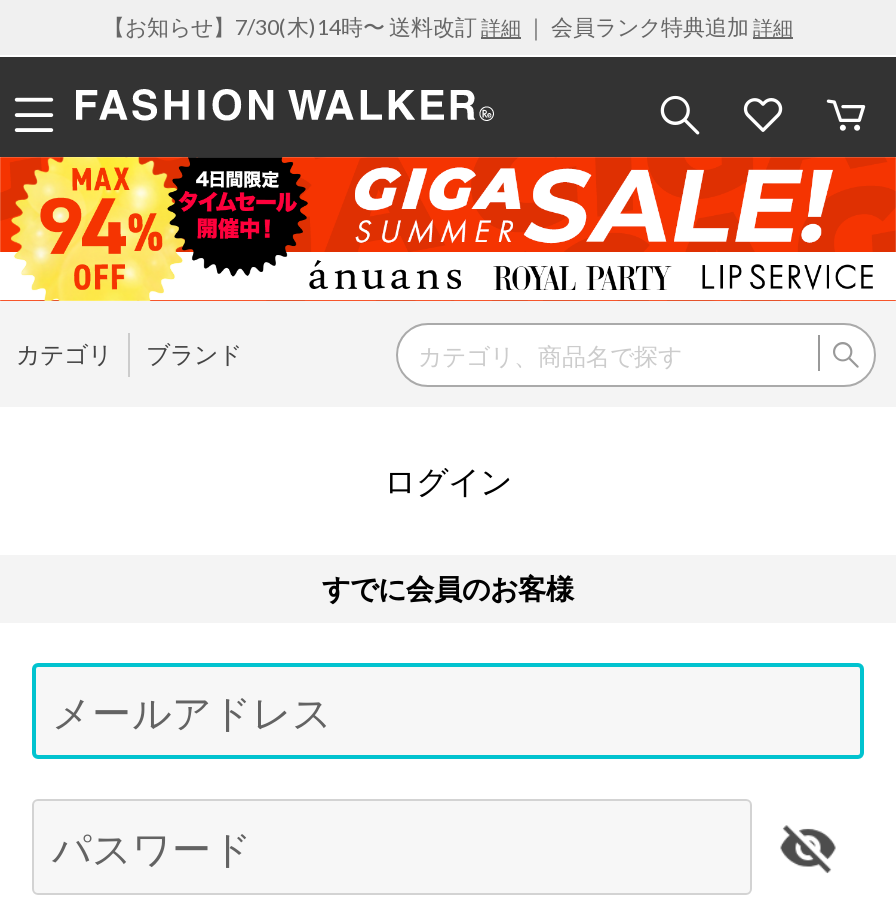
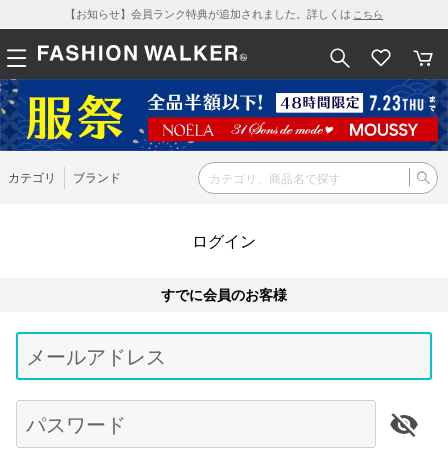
[103,13,793,39] 【お知らせ】7/30(木)14時〜 送料改訂詳細｜ 会員ランク特典追加詳細 -> [65,7,383,20] 【お知らせ】会員ランク特典が追加されました。詳しくはこちら
[6,155,890,303] [image] -> [3,79,445,152] [image]

